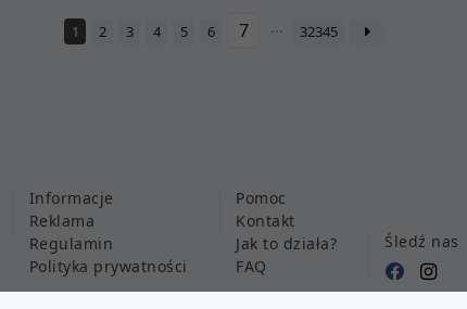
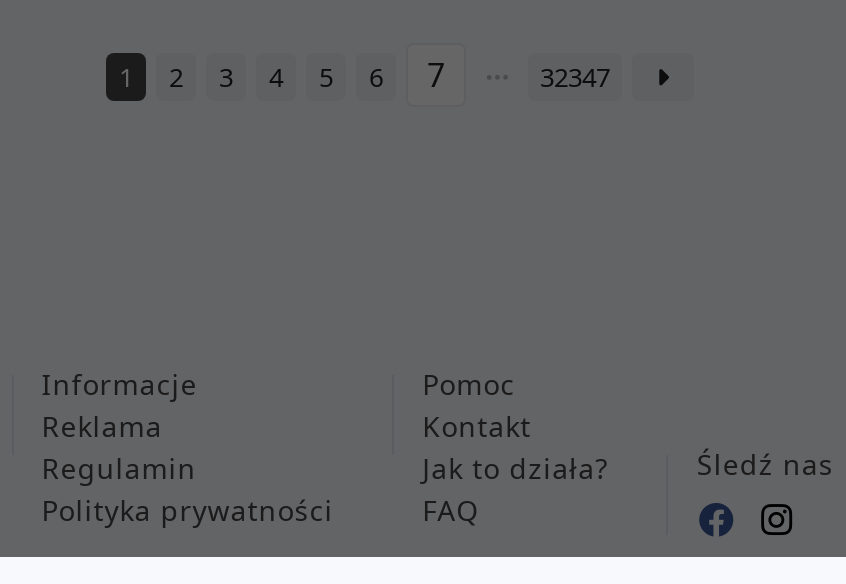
[300,22,338,41] 32345 -> [540,59,610,95] 32347

